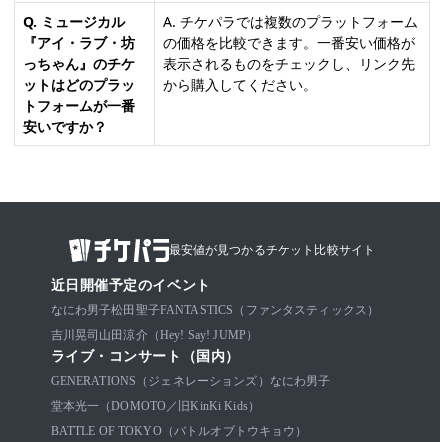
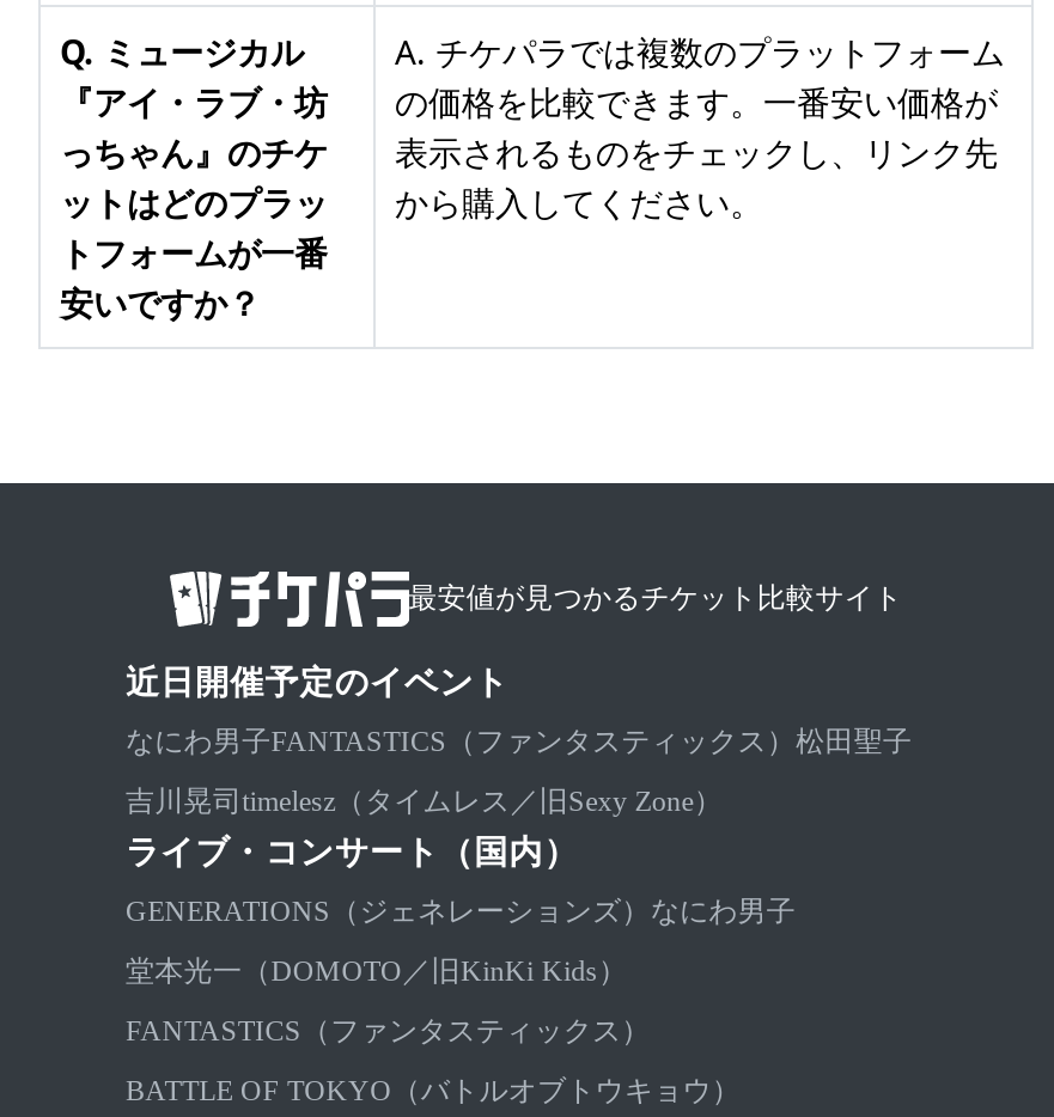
[50,303,379,317] なにわ男子松田聖子FANTASTICS（ファンタスティックス） -> [126,725,912,759] なにわ男子FANTASTICS（ファンタスティックス）松田聖子
[50,328,258,342] 吉川晃司山田涼介（Hey! Say! JUMP） -> [126,785,723,818] 吉川晃司timelesz（タイムレス／旧Sexy Zone）
none -> [126,1015,650,1048] FANTASTICS（ファンタスティックス）

